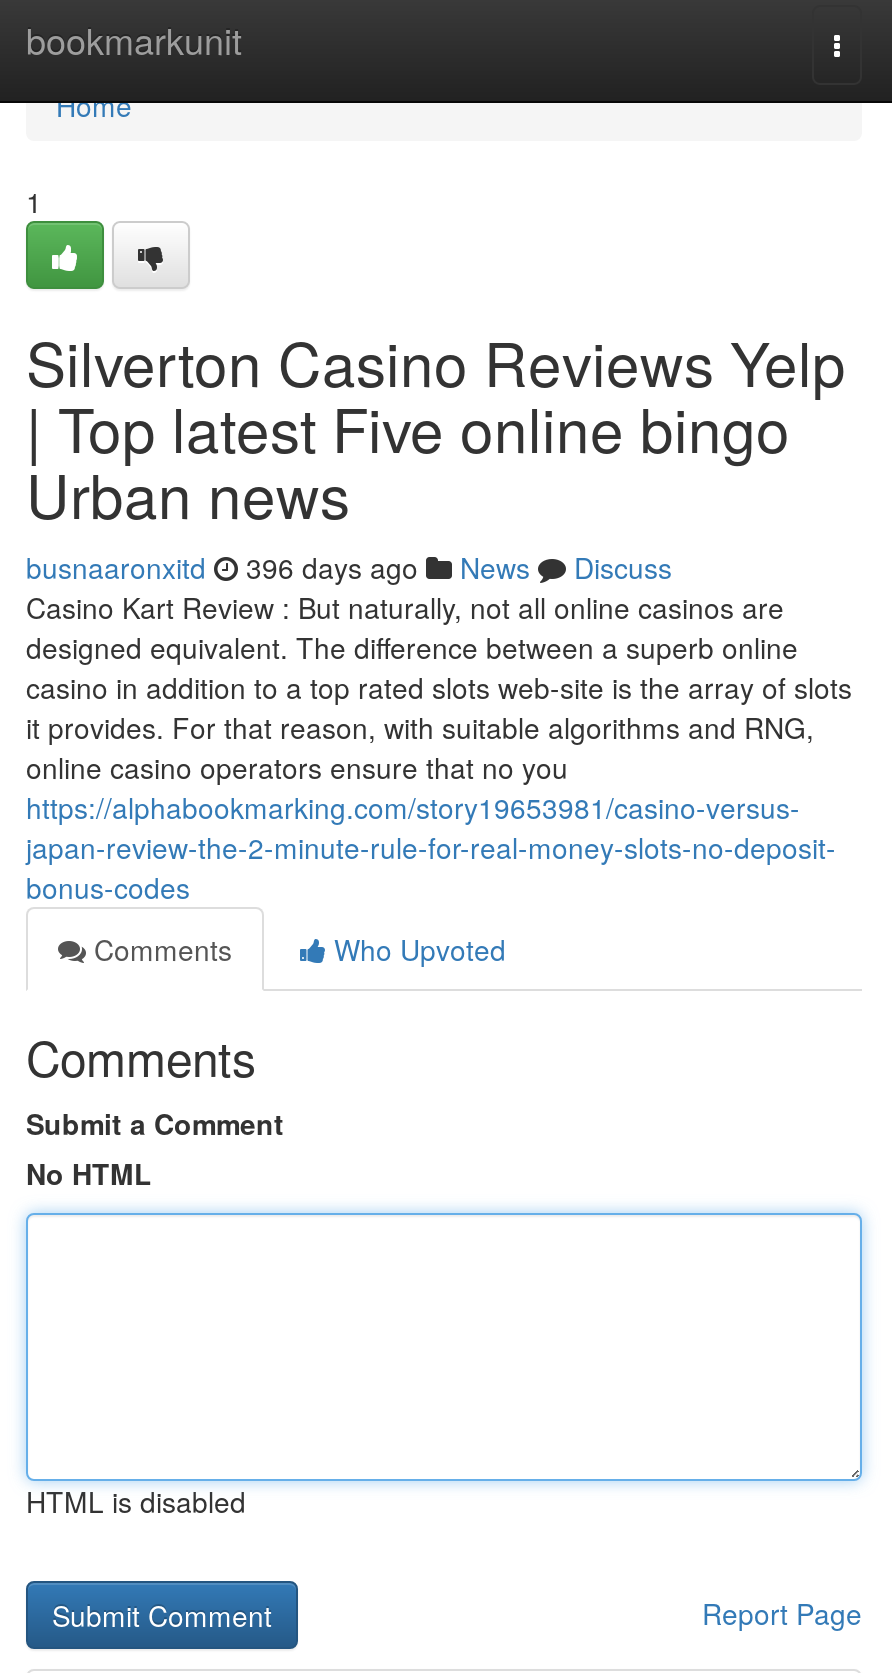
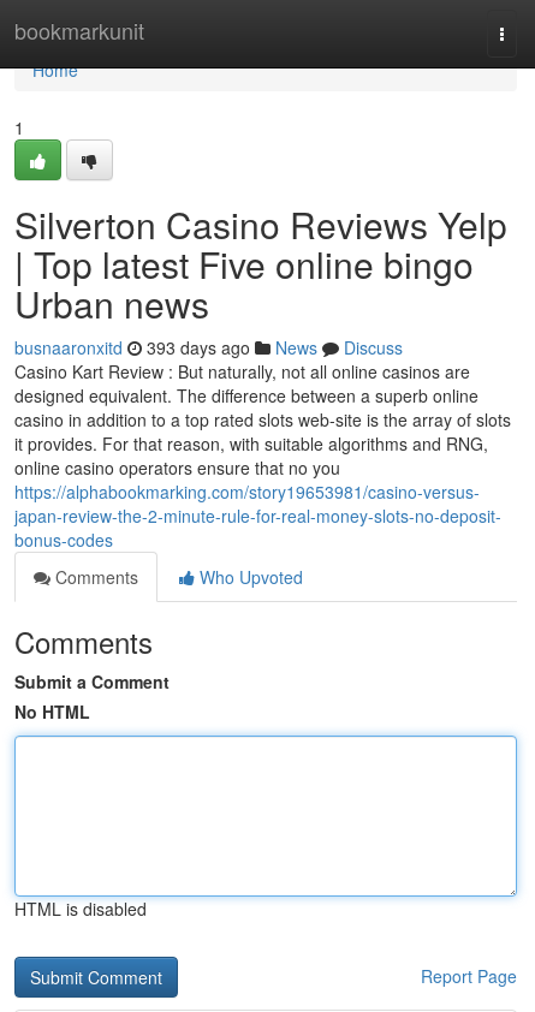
[26,547,672,587] busnaaronxitd 396 days ago News Discuss -> [14,335,403,359] busnaaronxitd 393 days ago News Discuss

